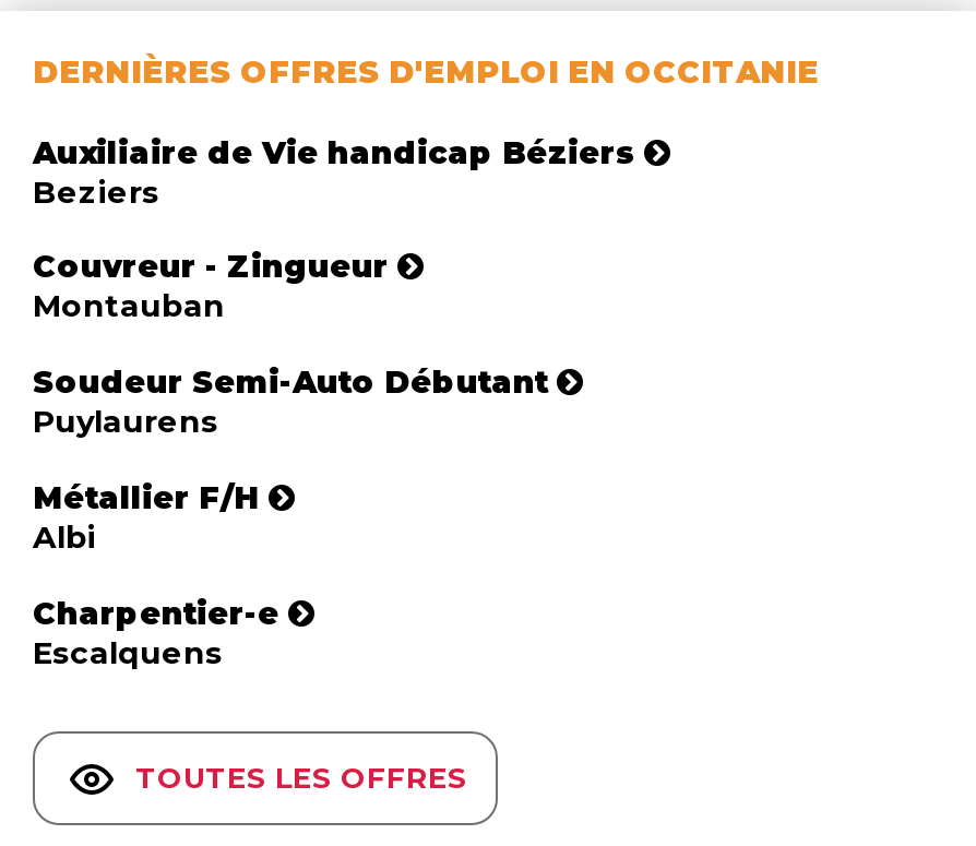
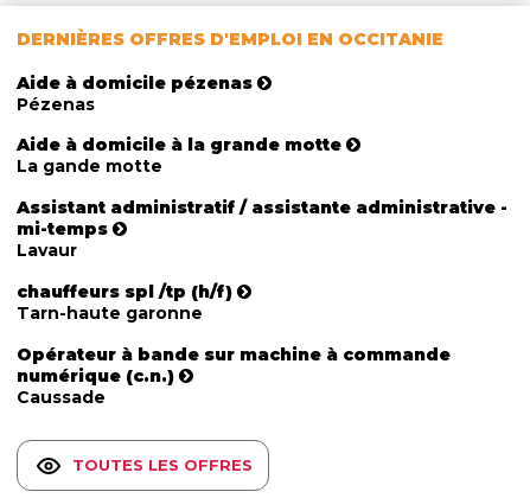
[33,132,635,211] Auxiliaire de Vie handicap Béziers | Beziers -> [17,72,253,115] Aide à domicile pézenas | Pézenas
[33,248,397,326] Couvreur - Zingueur | Montauban -> [17,134,341,177] Aide à domicile à la grande motte | La gande motte
[33,363,548,441] Soudeur Semi-Auto Débutant | Puylaurens -> [17,197,507,261] Assistant administratif / assistante administrative - | mi-temps | Lavaur
[33,478,260,557] Métallier F/H | Albi -> [17,281,237,324] chauffeurs spl /tp (h/f) | Tarn-haute garonne
[33,593,279,672] Charpentier-e | Escalquens -> [17,344,451,408] Opérateur à bande sur machine à commande | numérique (c.n.) | Caussade

